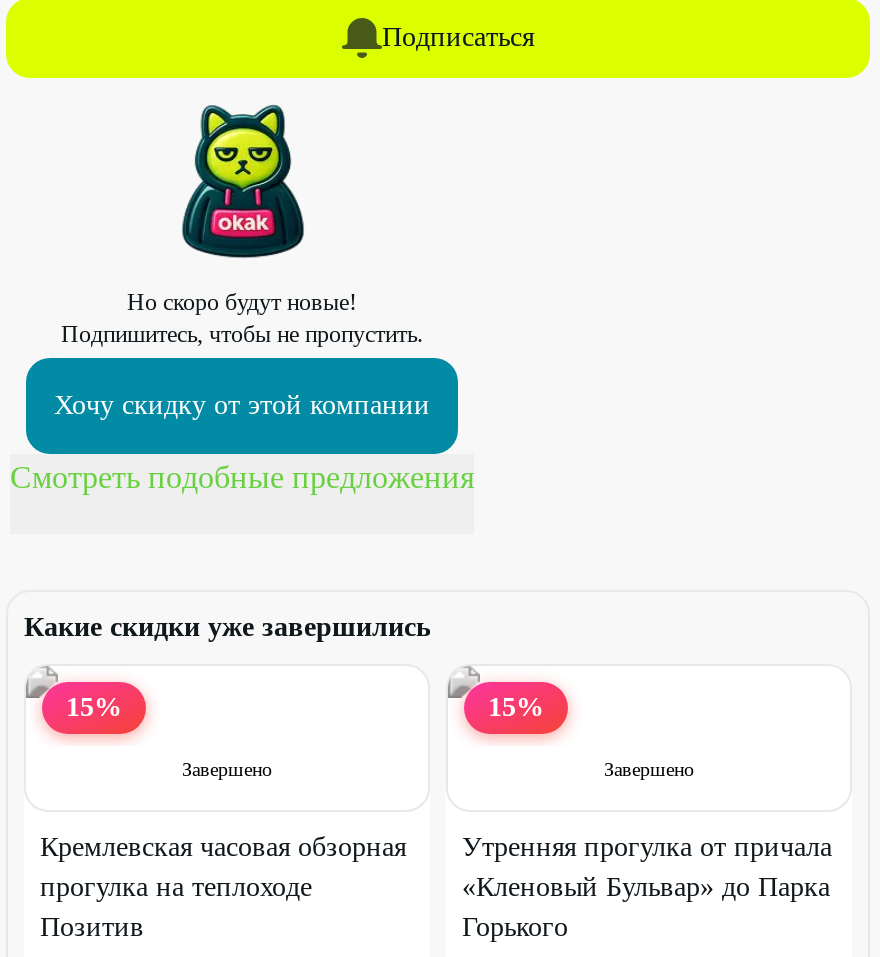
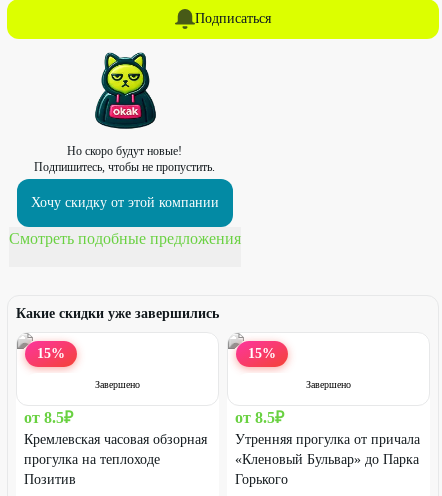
none -> [24,409,73,426] от 8.5₽
none -> [235,409,284,426] от 8.5₽

